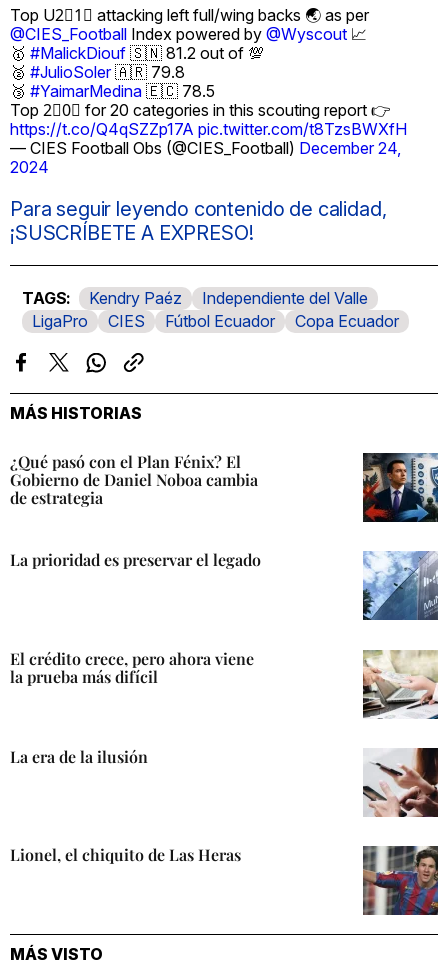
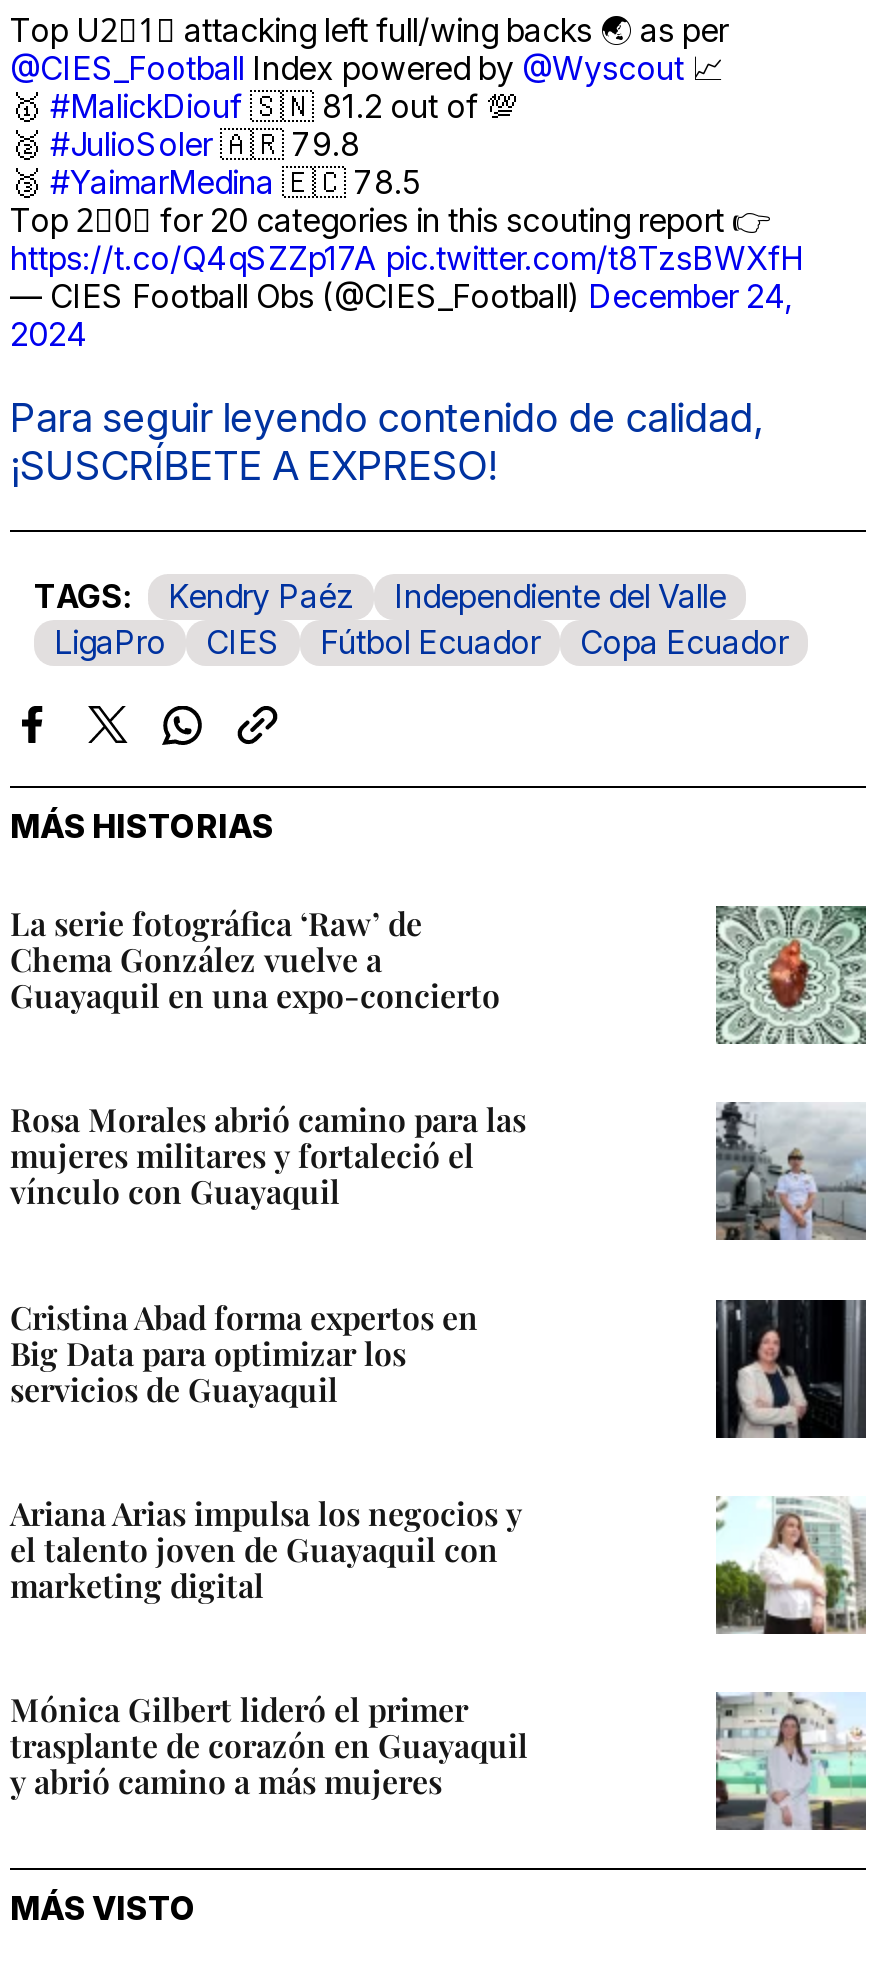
[10,451,258,508] ¿Qué pasó con el Plan Fénix? El | Gobierno de Daniel Noboa cambia | de estrategia -> [10,902,500,1016] La serie fotográfica ‘Raw’ de | Chema González vuelve a | Guayaquil en una expo-concierto
[362,452,439,523] [image] -> [714,904,868,1046] [image]
[10,549,261,570] La prioridad es preservar el legado -> [10,1099,526,1213] Rosa Morales abrió camino para las | mujeres militares y fortaleció el | vínculo con Guayaquil
[362,551,438,621] [image] -> [714,1102,866,1242] [image]
[10,647,254,686] El crédito crece, pero ahora viene | la prueba más difícil -> [10,1295,478,1409] Cristina Abad forma expertos en | Big Data para optimizar los | servicios de Guayaquil
[362,649,439,719] [image] -> [714,1298,868,1440] [image]
[10,746,148,767] La era de la ilusión -> [10,1491,522,1605] Ariana Arias impulsa los negocios y | el talento joven de Guayaquil con | marketing digital
[362,747,439,818] [image] -> [714,1496,868,1636] [image]
[10,844,241,865] Lionel, el chiquito de Las Heras -> [10,1688,528,1802] Mónica Gilbert lideró el primer | trasplante de corazón en Guayaquil | y abrió camino a más mujeres
[363,845,439,916] [image] -> [716,1692,868,1832] [image]

